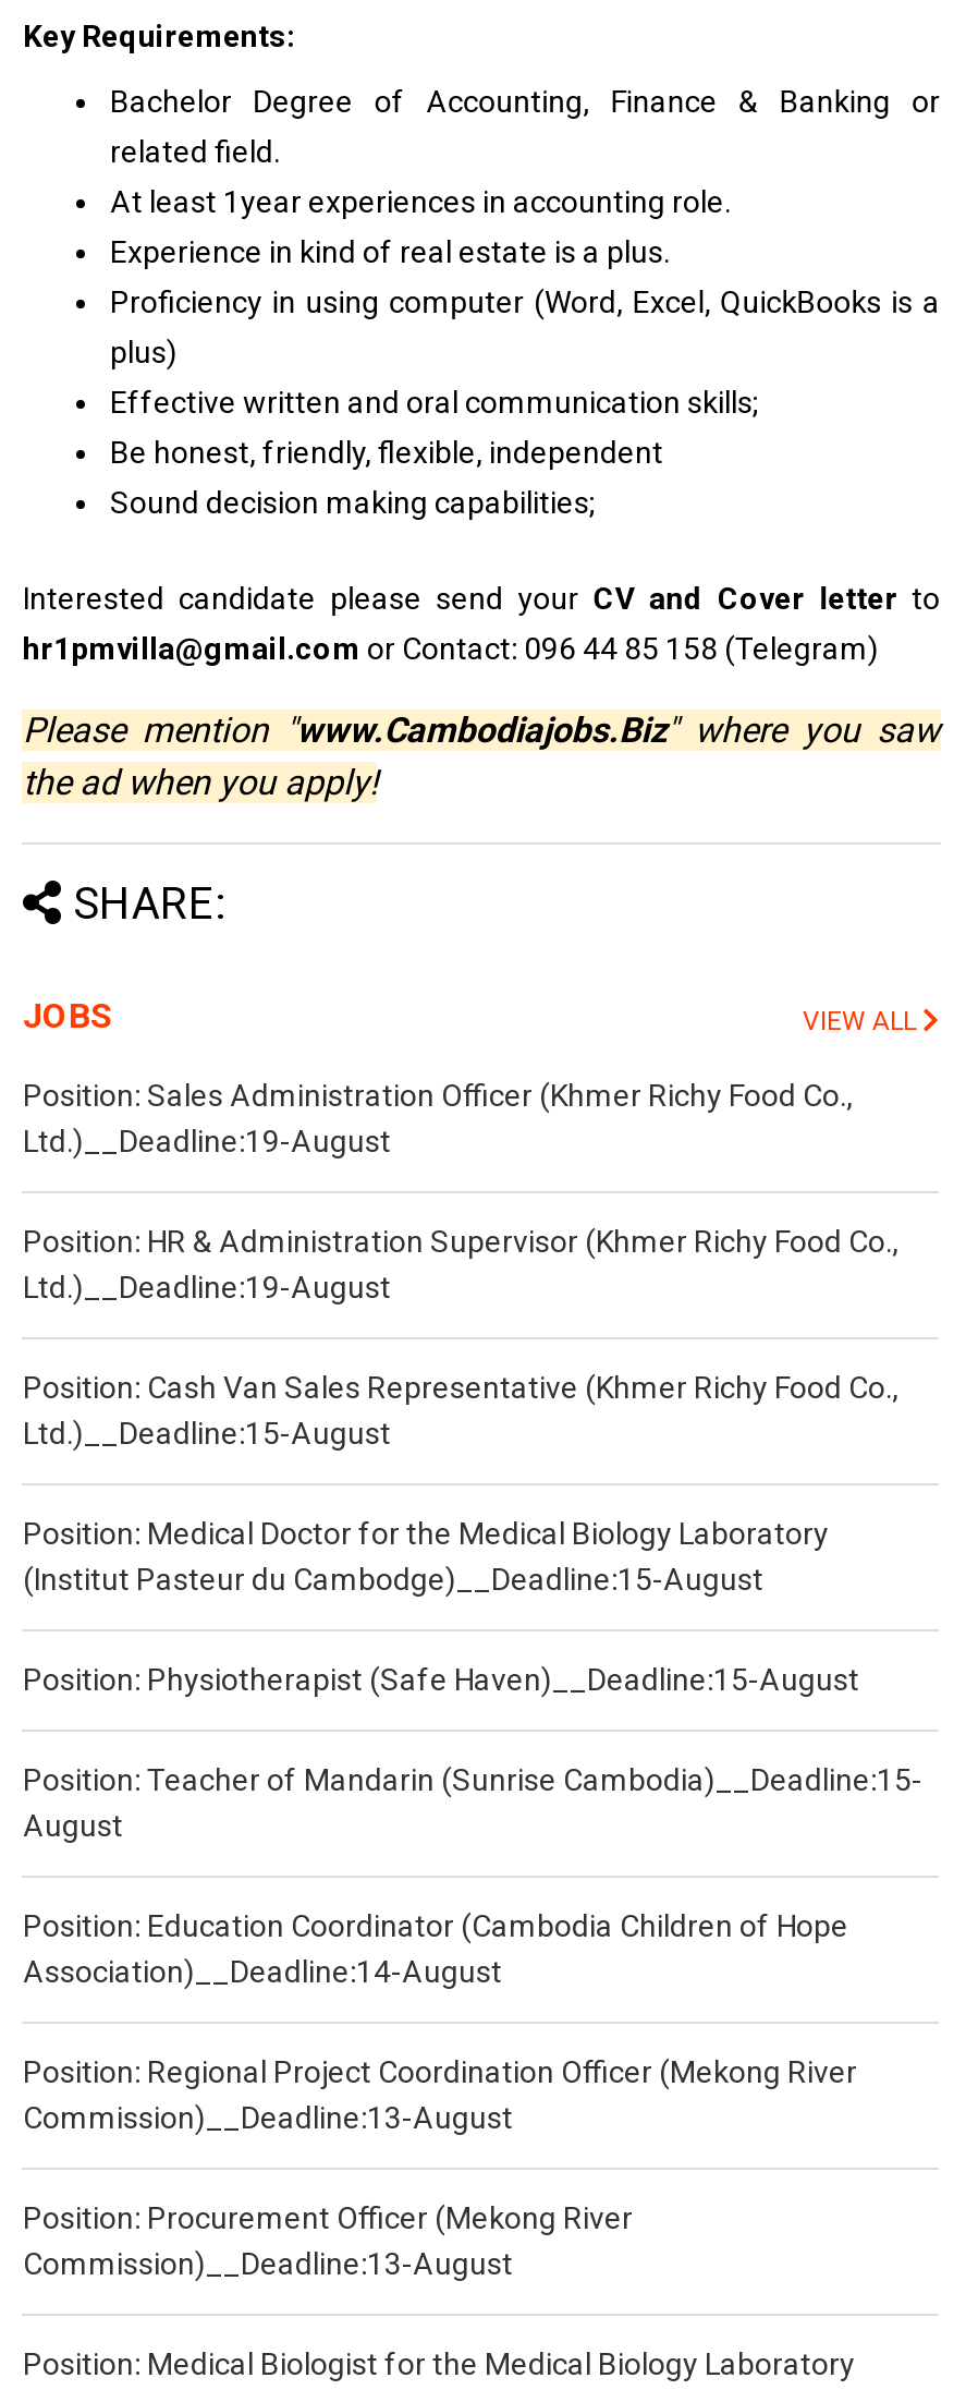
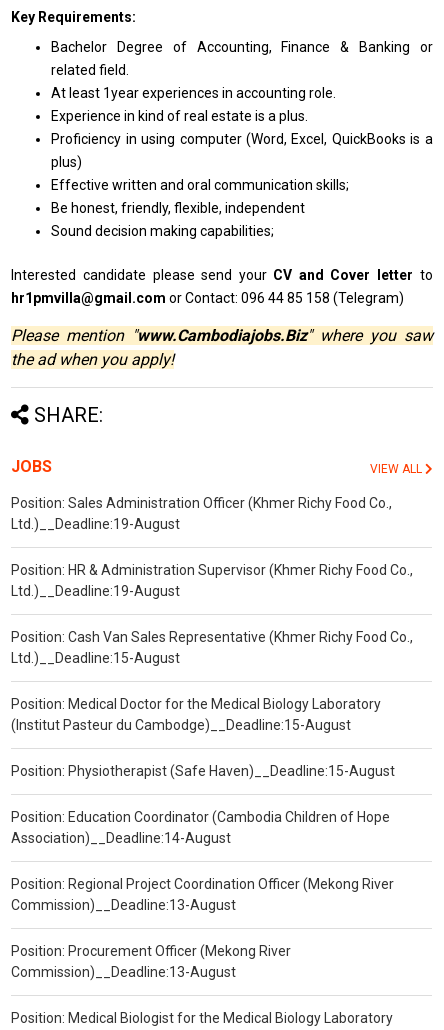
[23,1762,922,1843] Position: Teacher of Mandarin (Sunrise Cambodia)__Deadline:15- | August -> none

